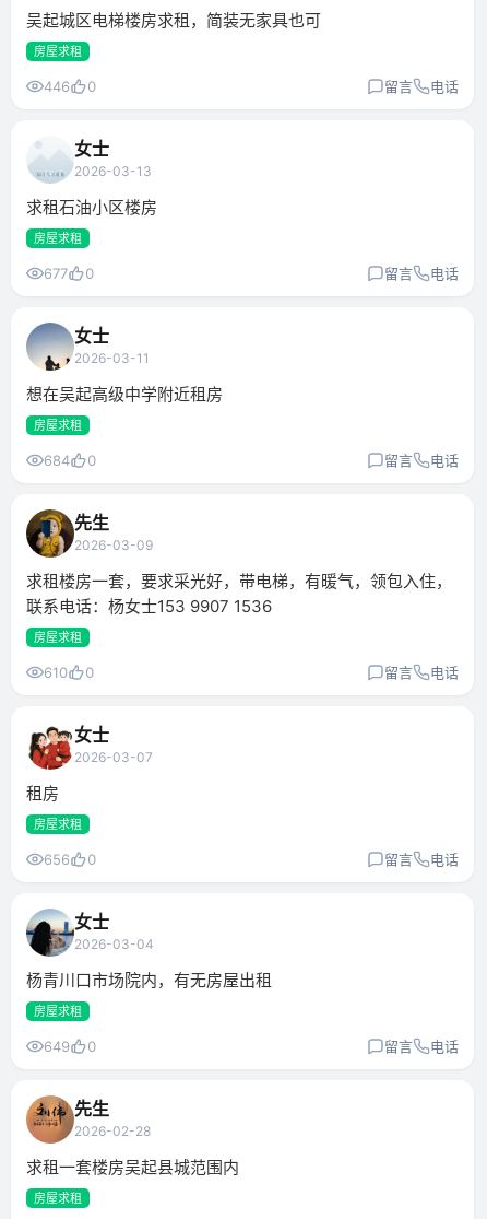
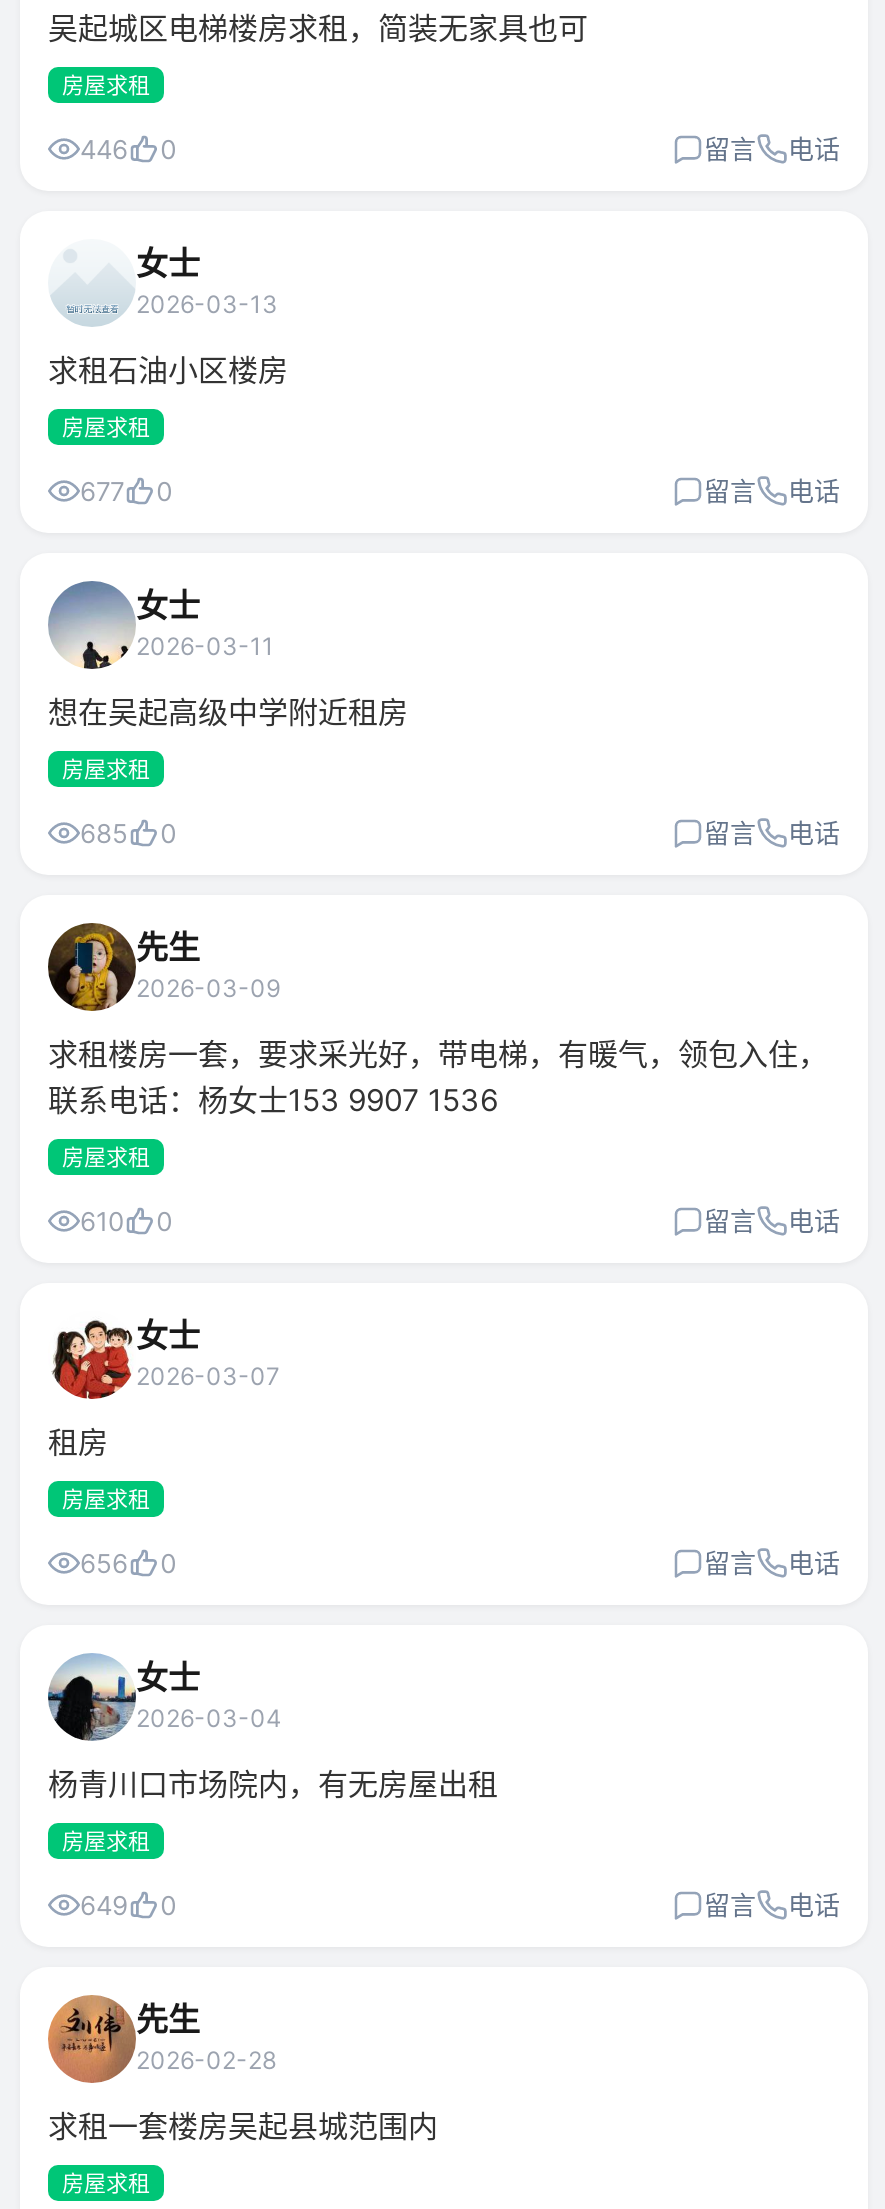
[44,452,96,469] 684 0 -> [80,817,176,849] 685 0

